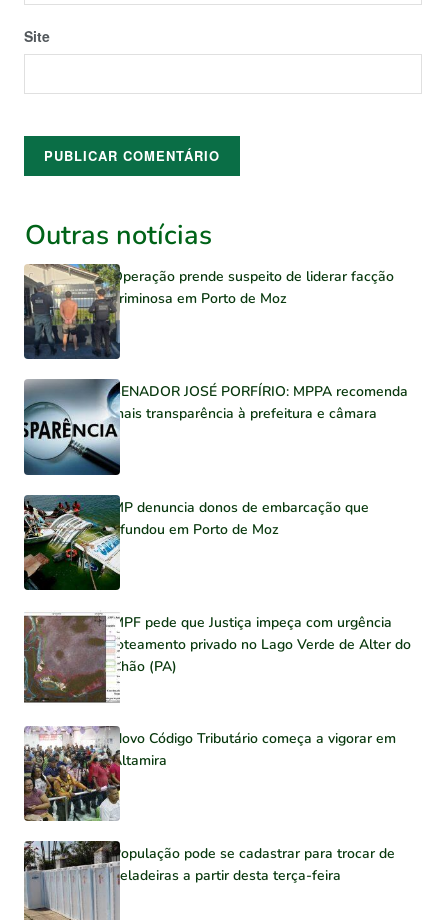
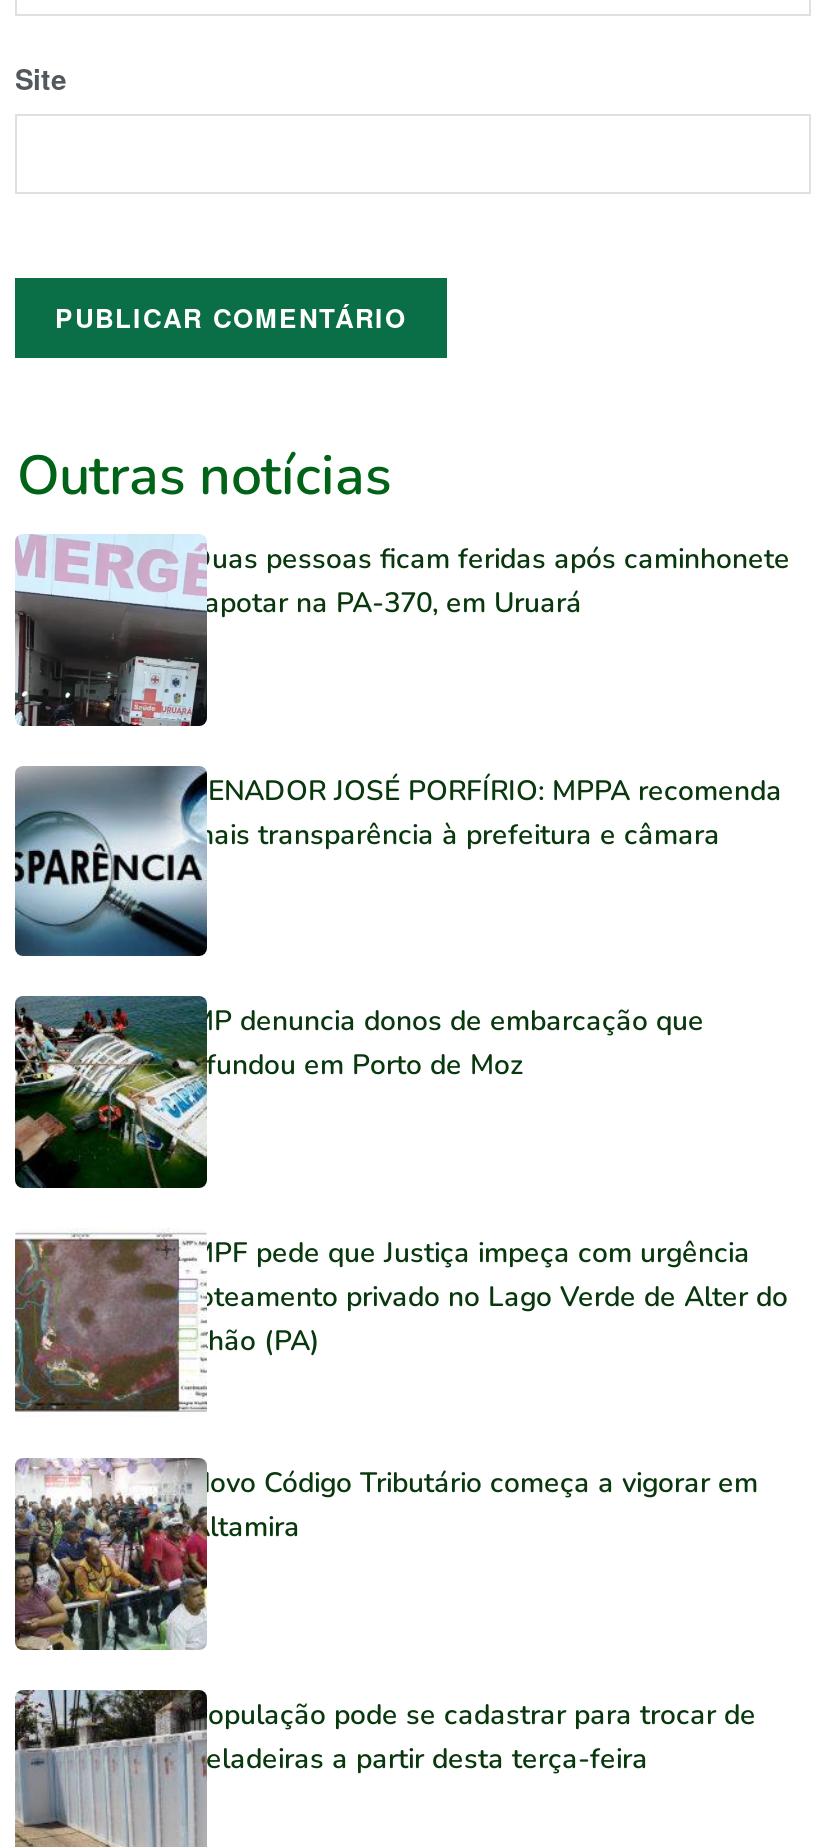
[23,263,393,360] [image] | Operação prende suspeito de liderar facção | criminosa em Porto de Moz -> [13,535,790,727] [image] | Duas pessoas ficam feridas após caminhonete | capotar na PA-370, em Uruará

